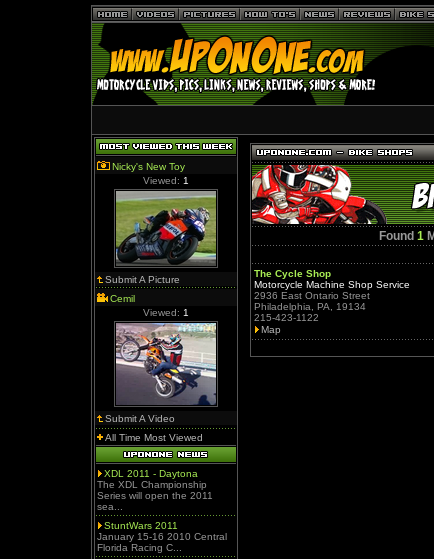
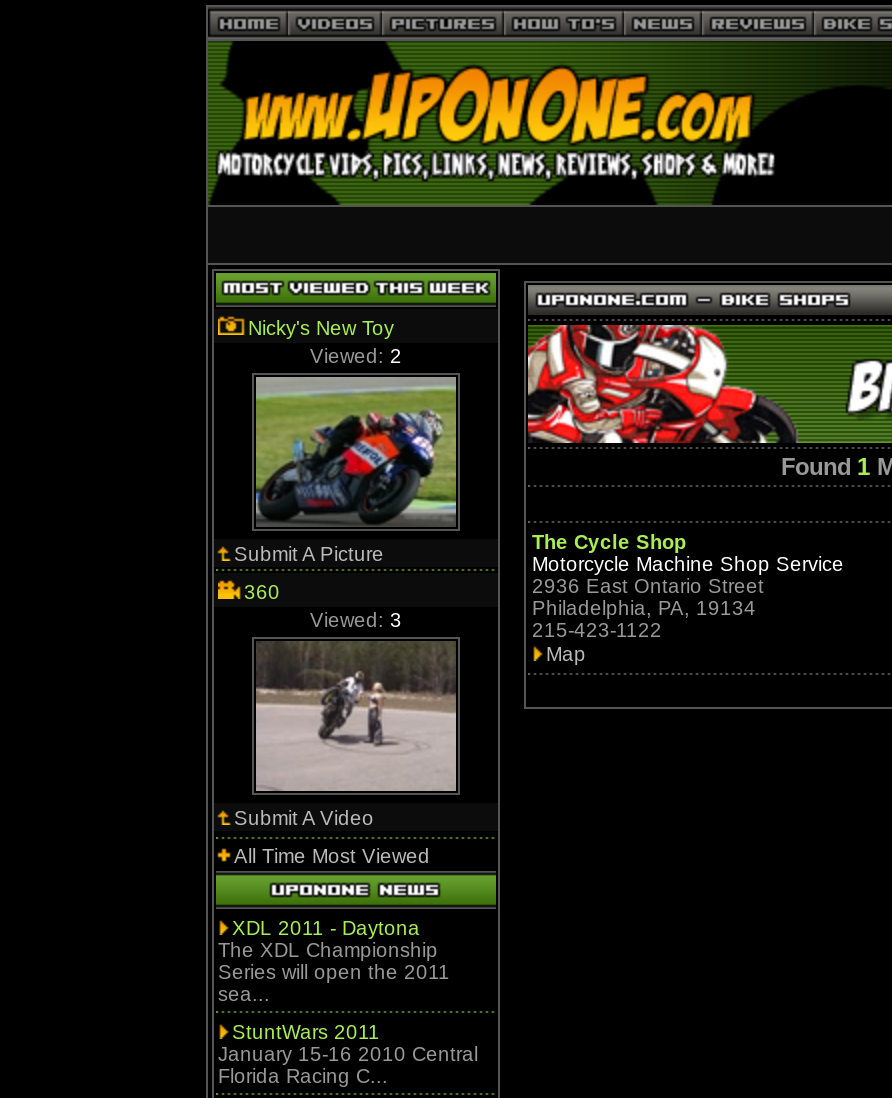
[143,175,189,186] Viewed: 1 -> [310,345,402,367] Viewed: 2
[110,293,189,318] Cemil | Viewed: 1 -> [244,581,402,631] 360 | Viewed: 3
[116,322,217,405] [image] -> [256,641,456,793] [image]

